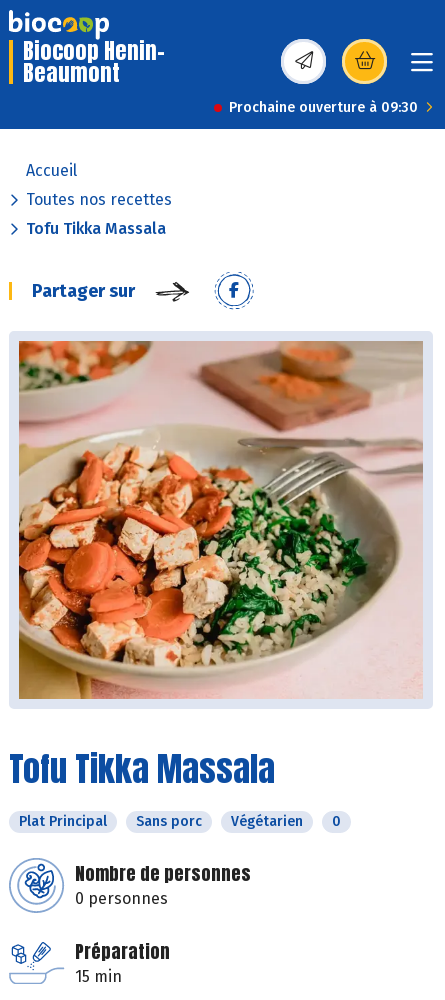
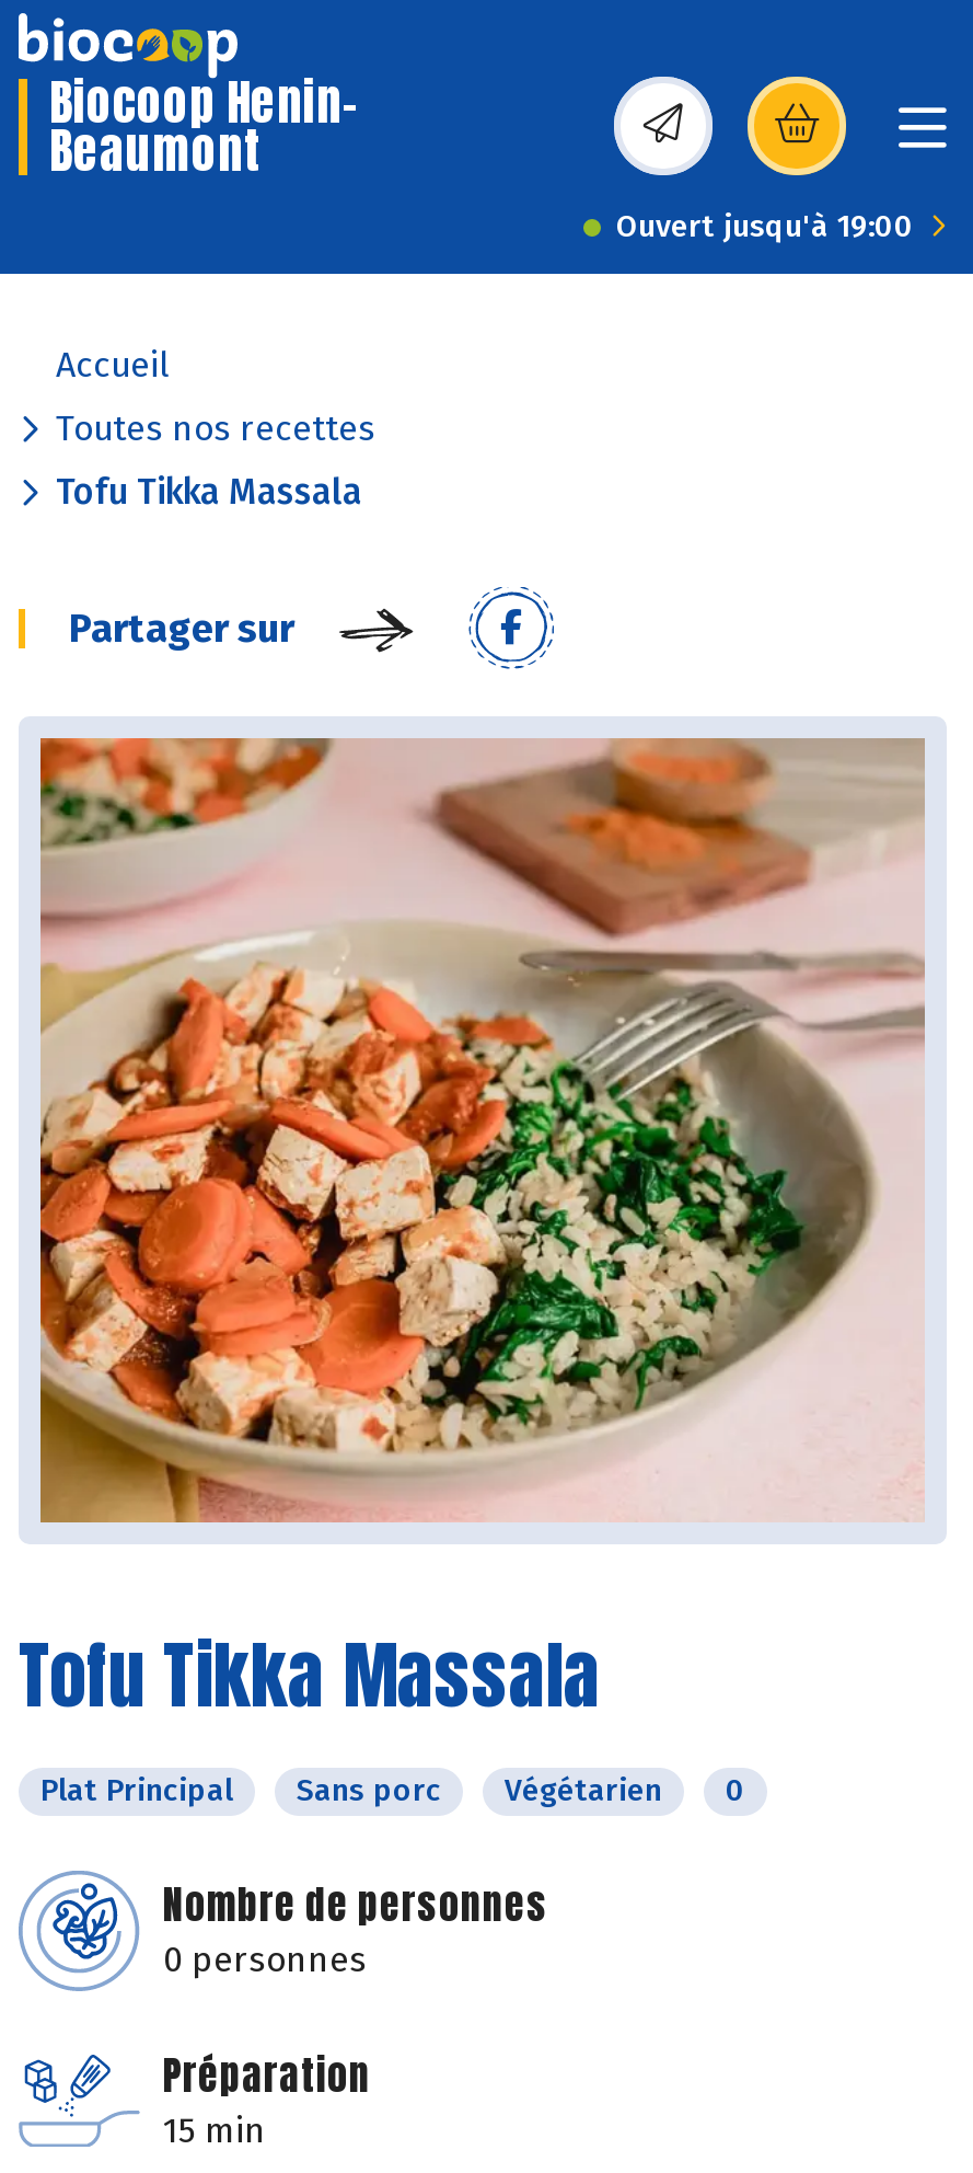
[229,99,418,116] Prochaine ouverture à 09:30 -> [616,208,914,245] Ouvert jusqu'à 19:00

